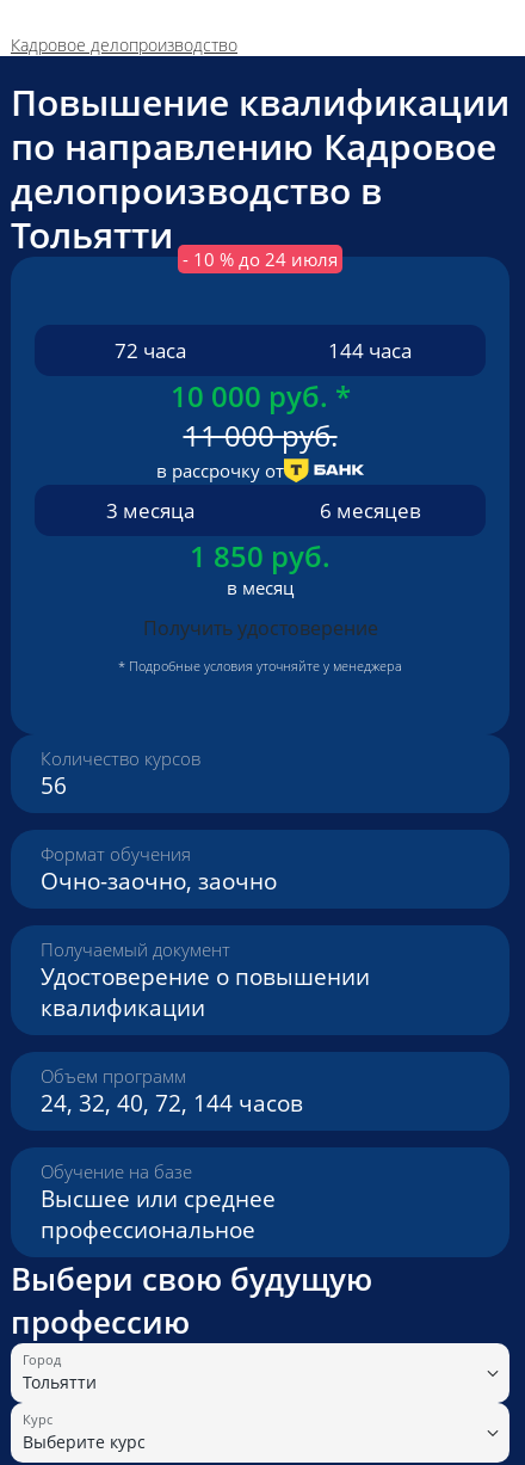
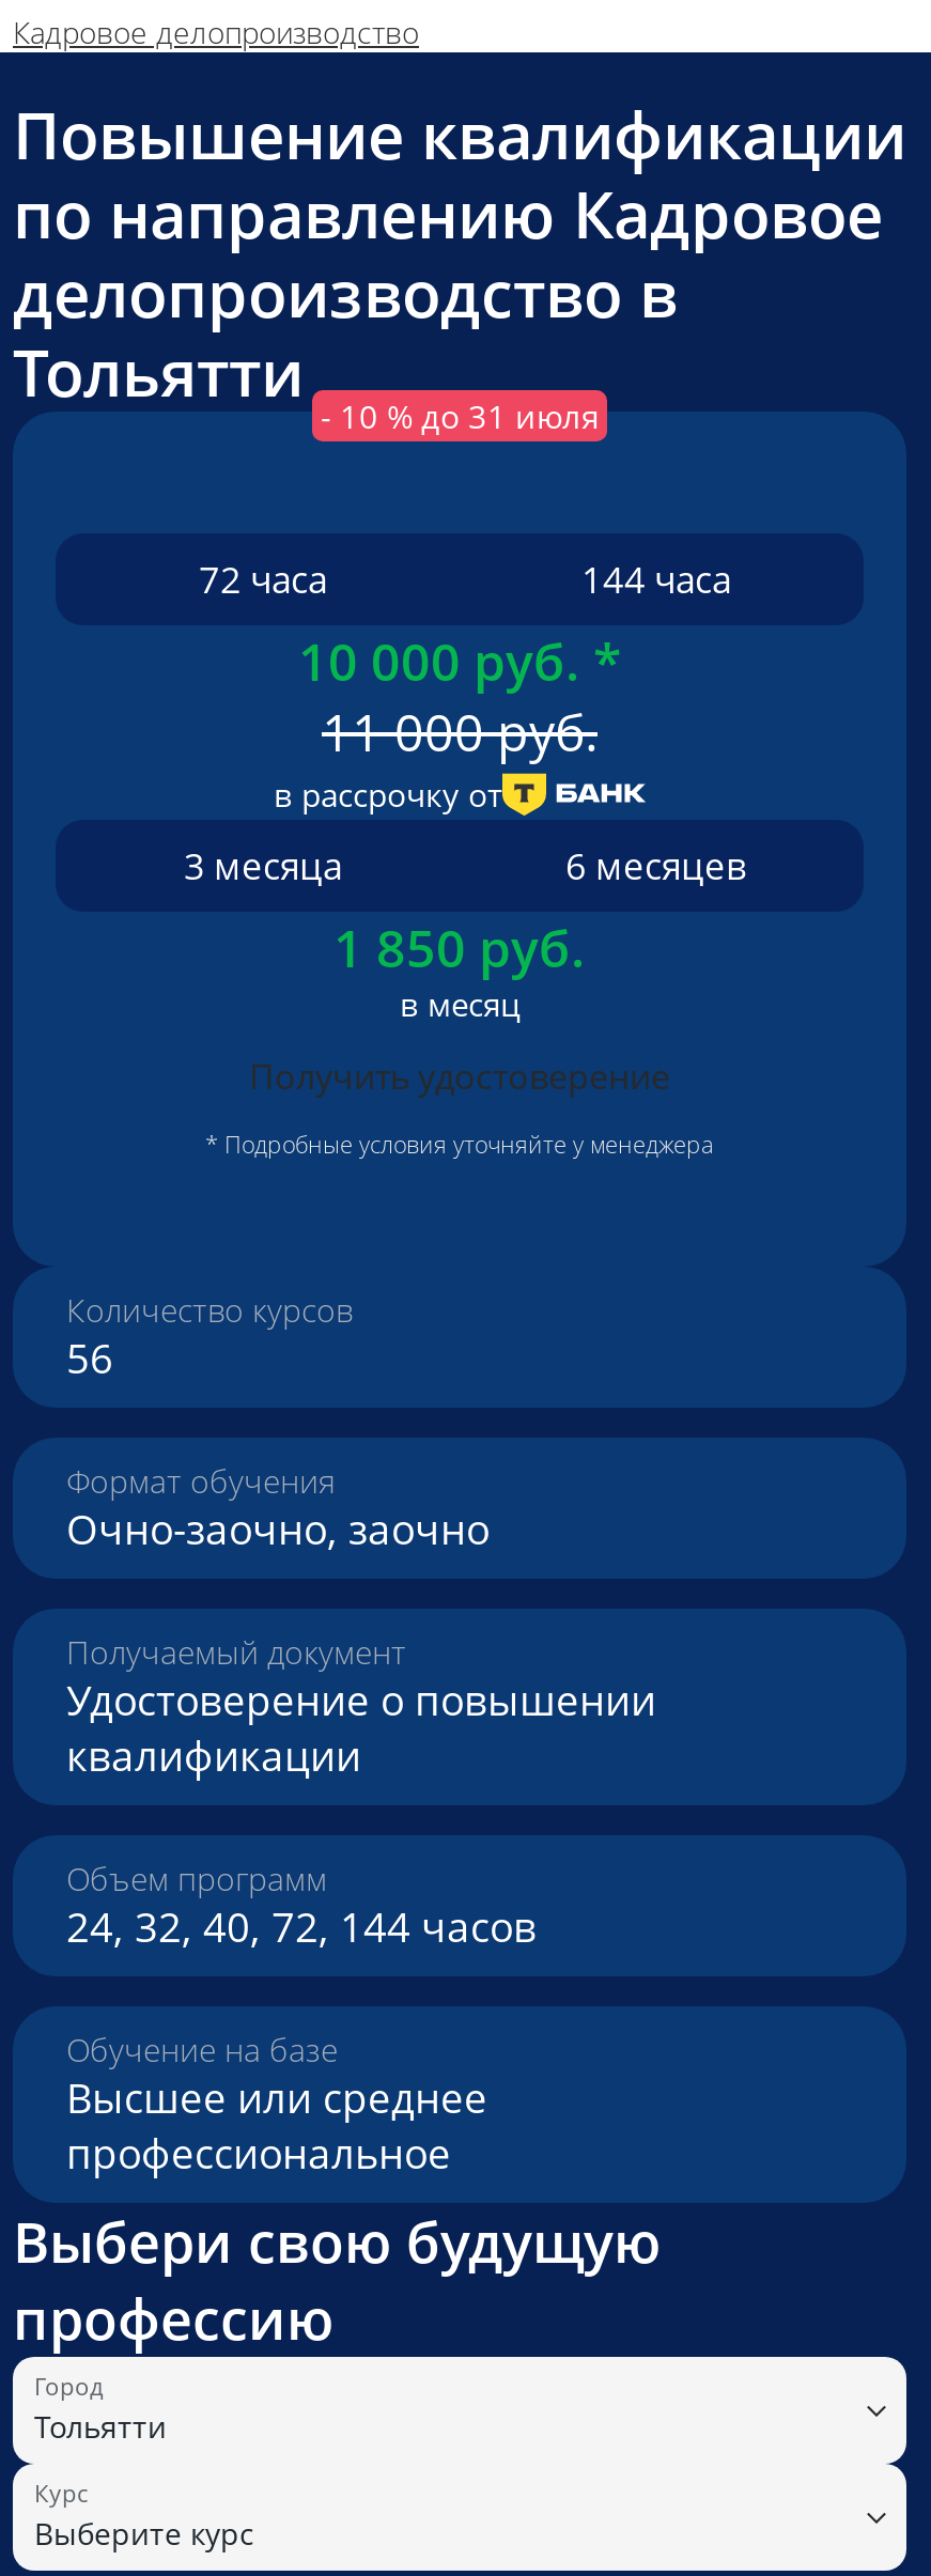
[11,211,338,272] Тольятти - 10 % до 24 июля -> [13,329,599,438] Тольятти - 10 % до 31 июля

